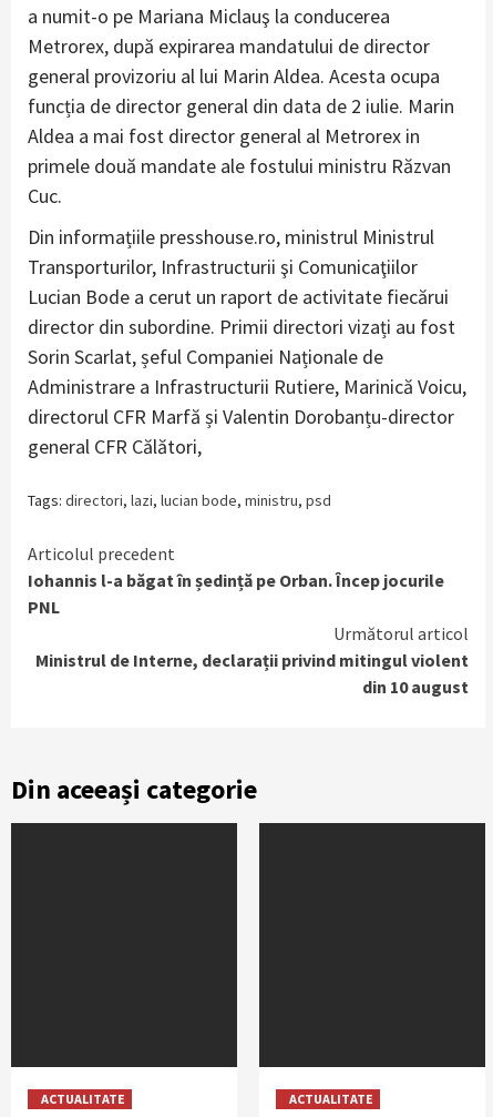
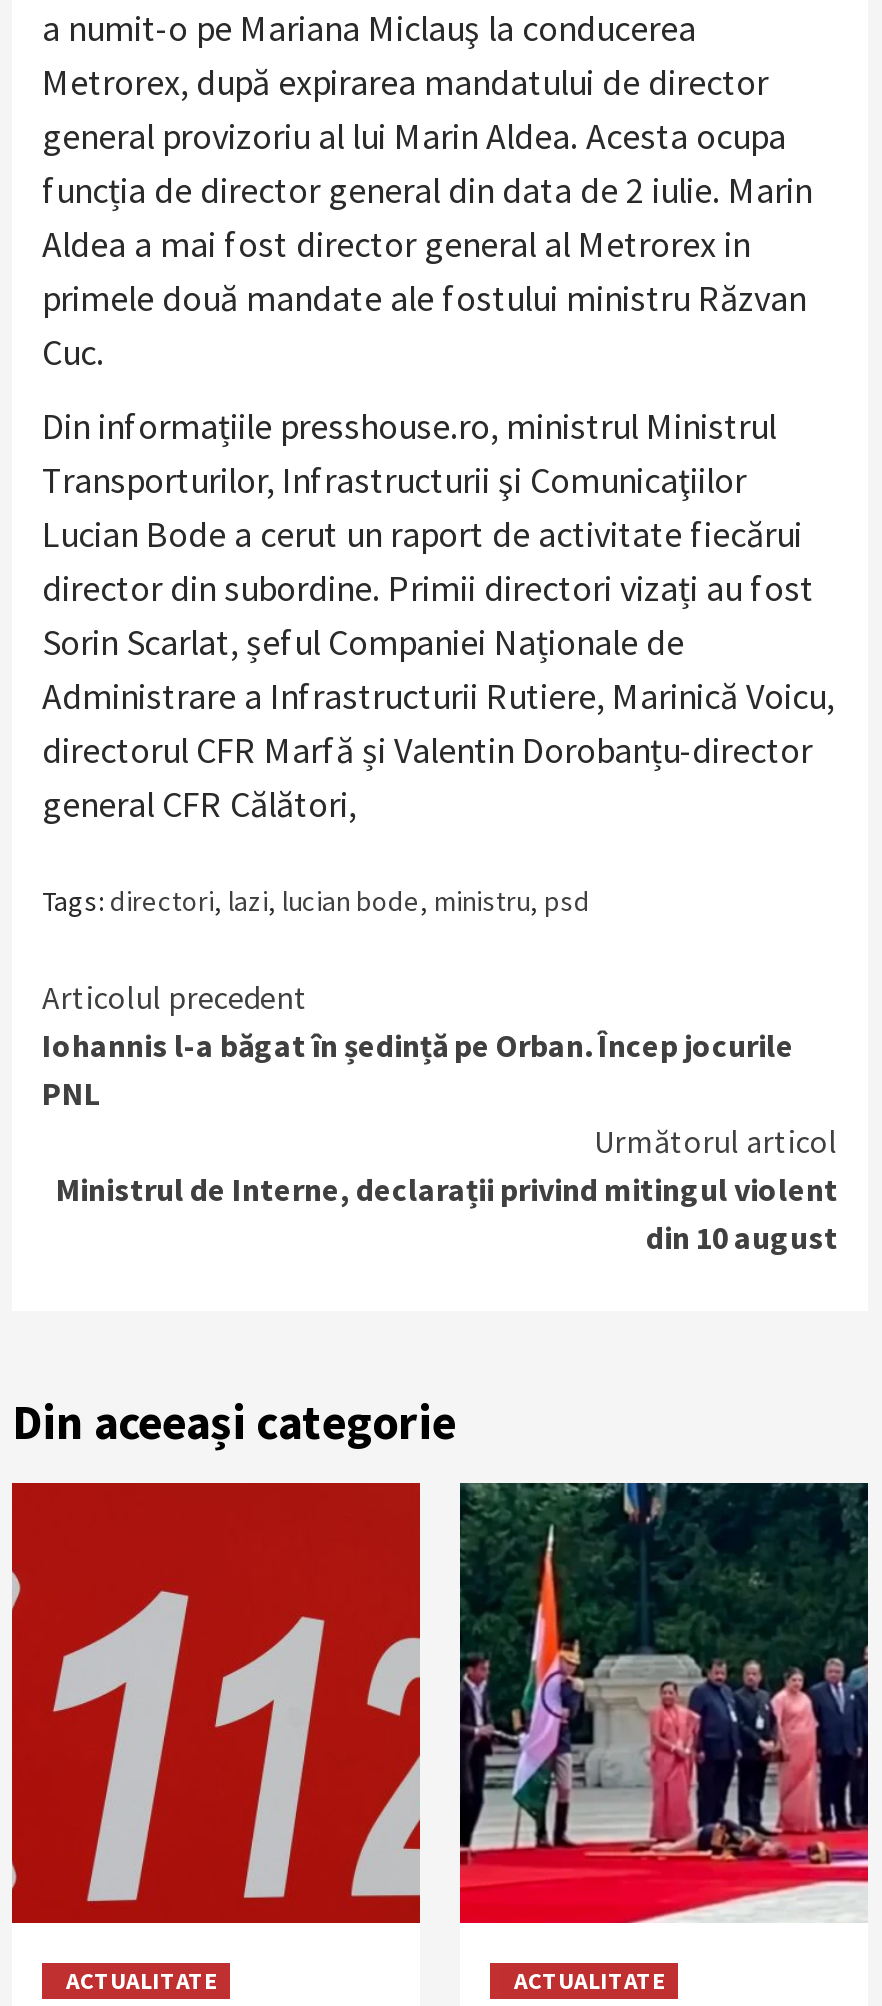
none -> [10,1482,422,1926] [image]
none -> [458,1480,870,1926] [image]

